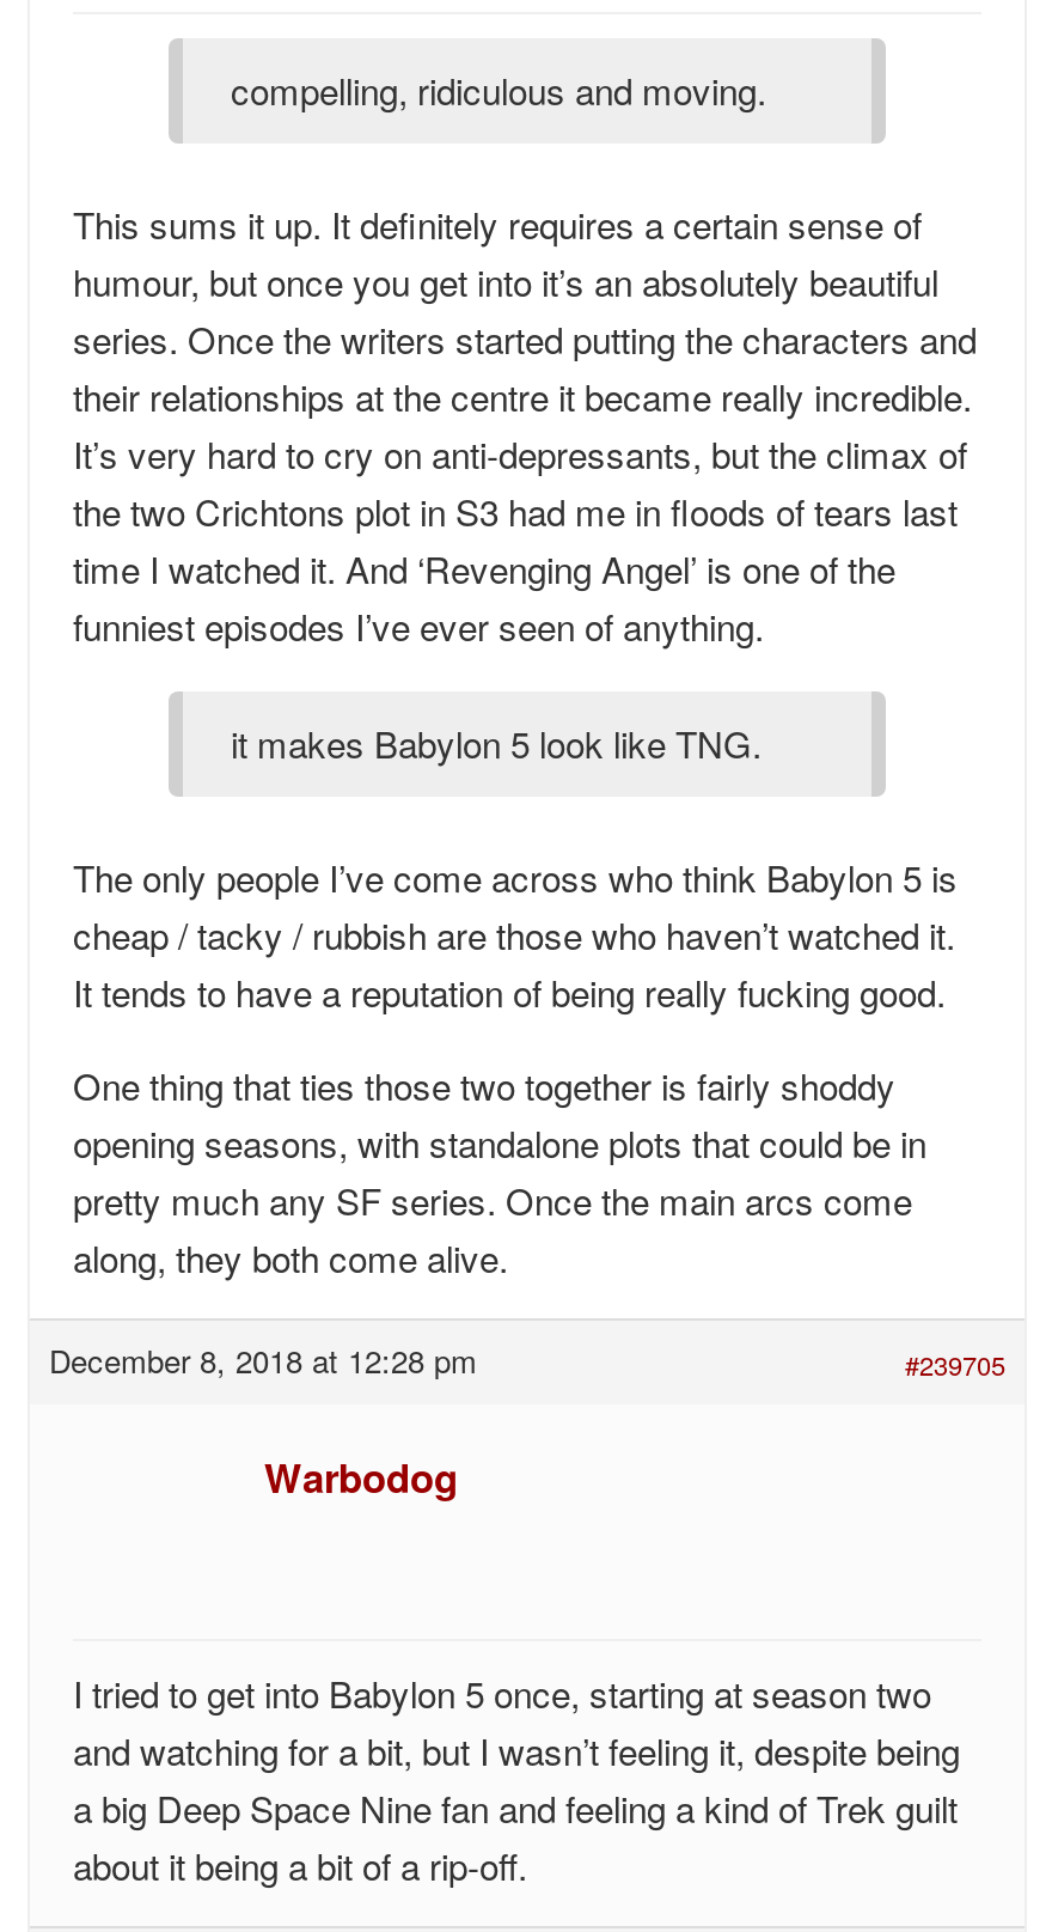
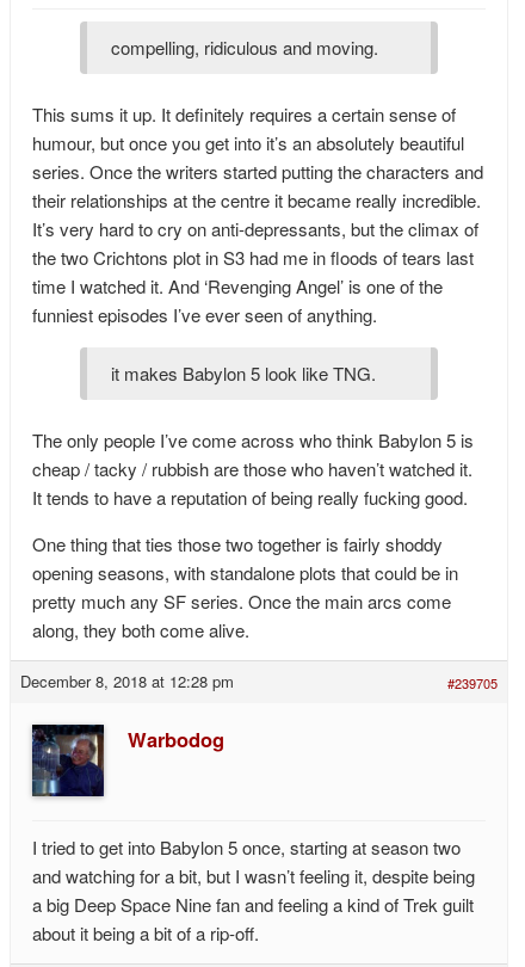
none -> [30,722,106,799] [image]

